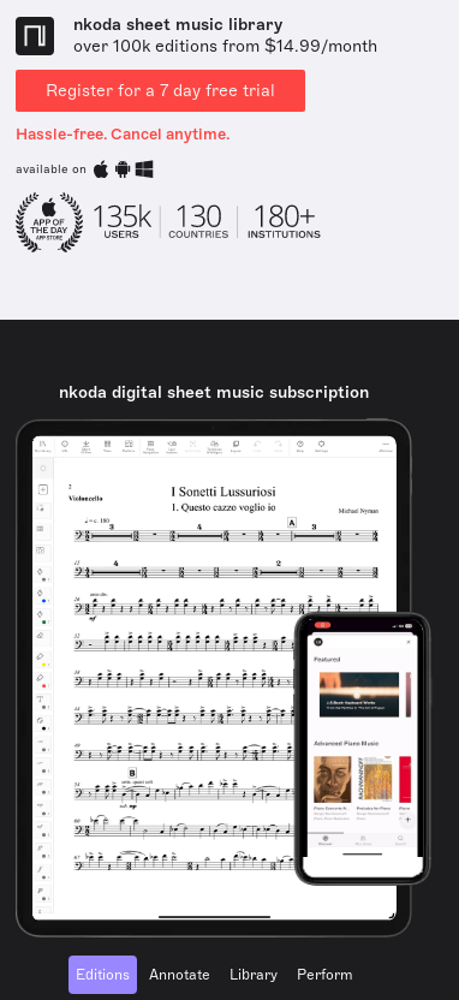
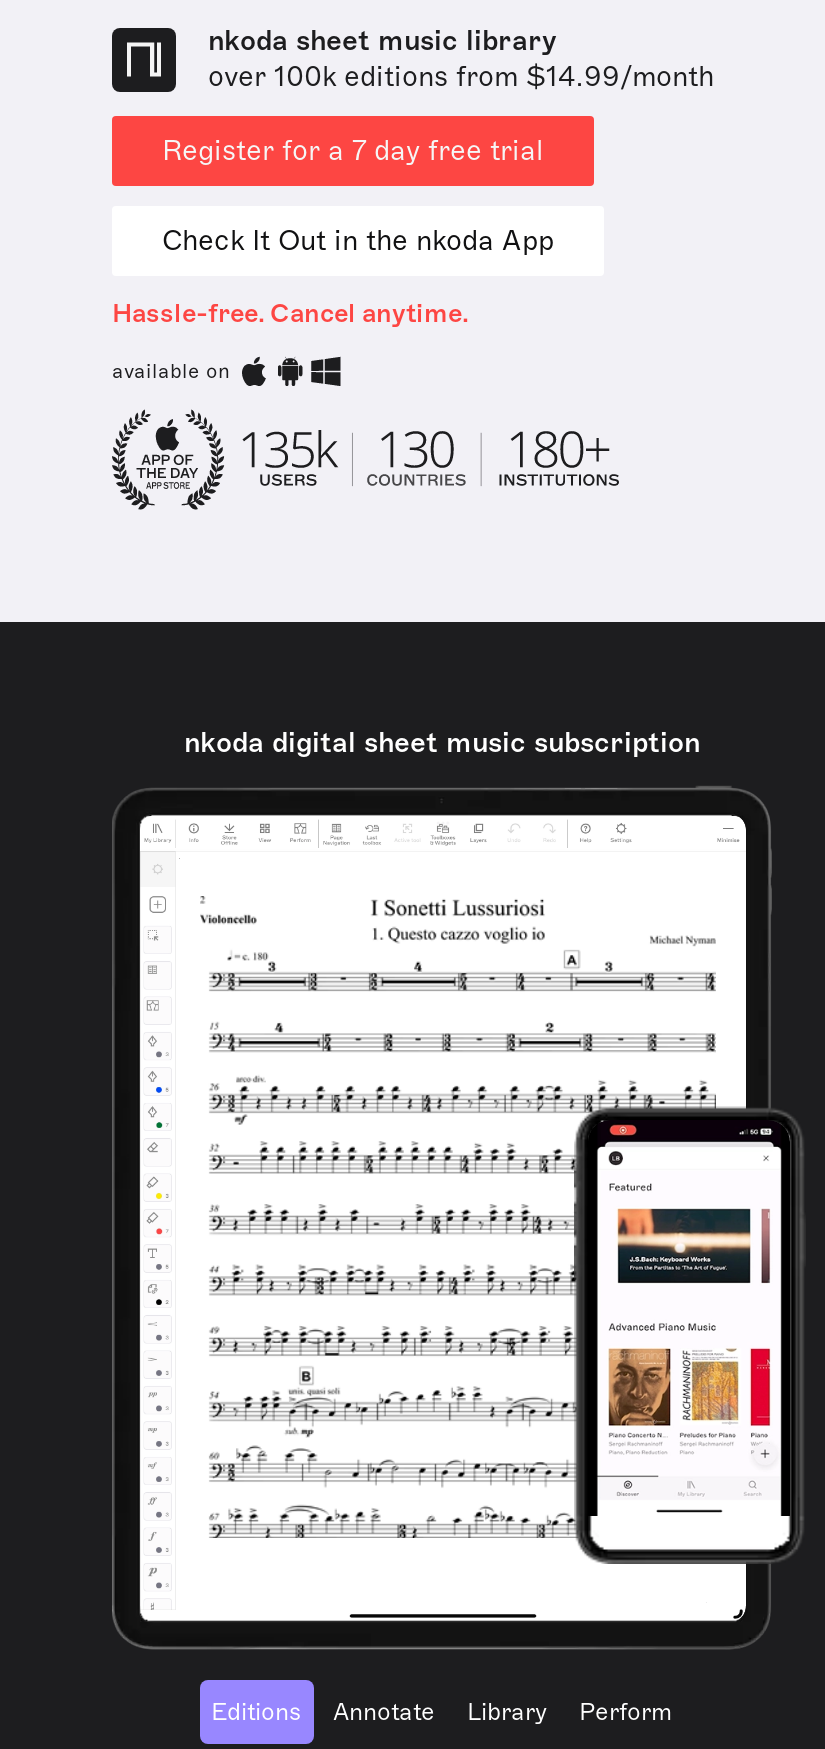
none -> [162,224,554,258] Check It Out in the nkoda App

